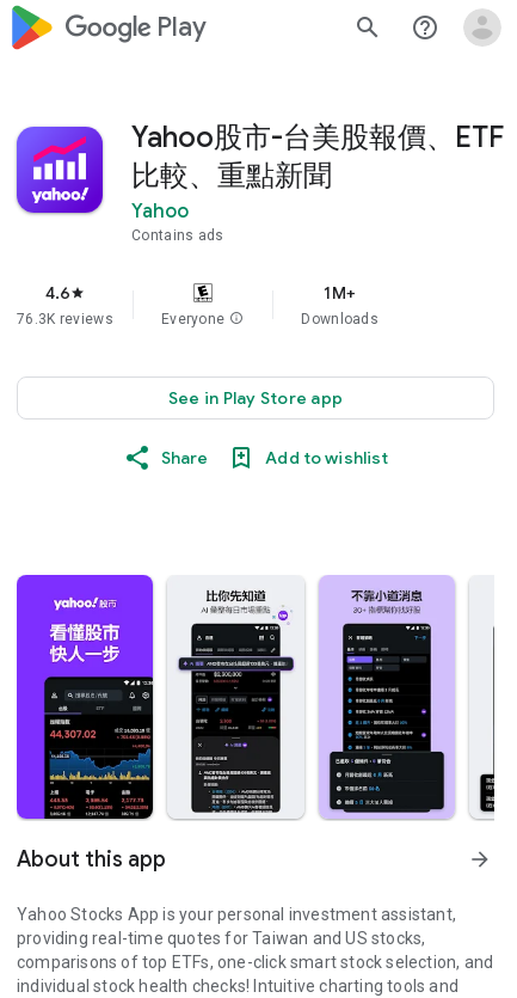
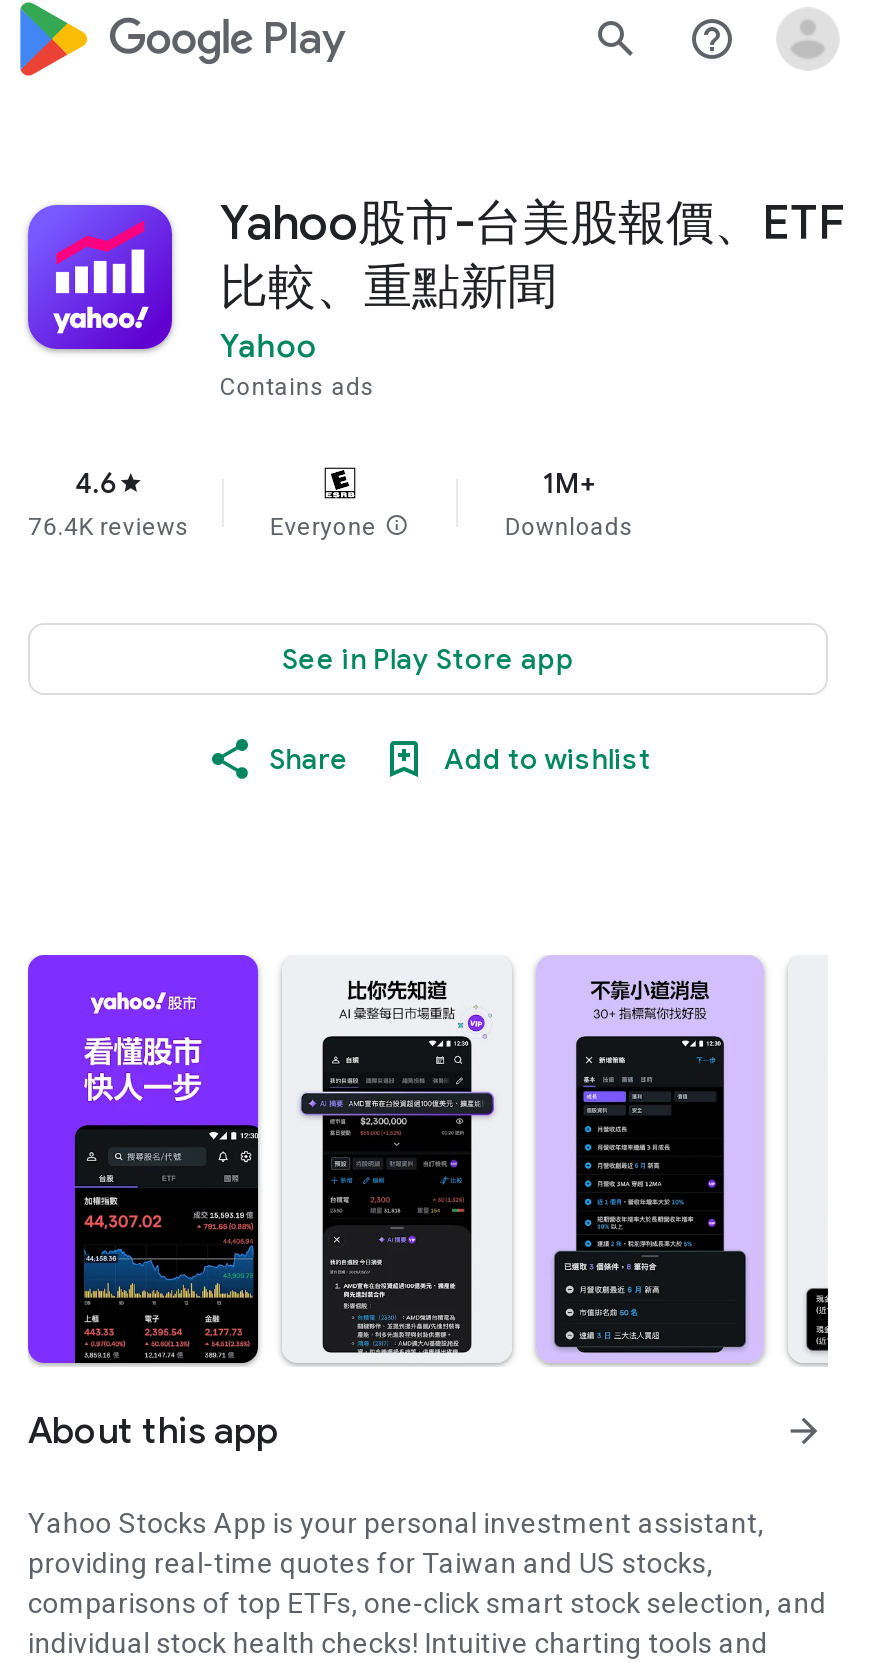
[17,311,113,327] 76.3K reviews -> [28,513,190,541] 76.4K reviews

